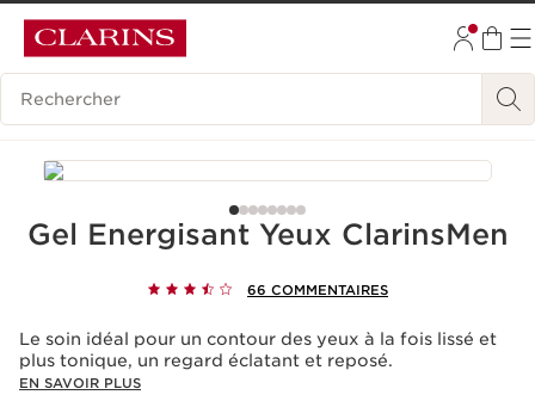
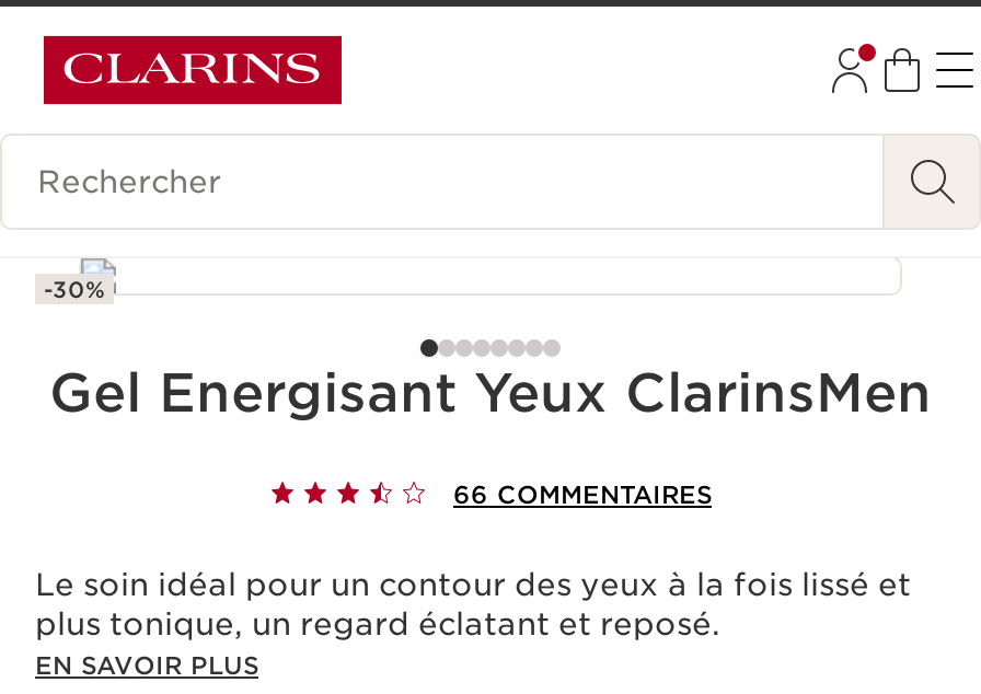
none -> [44,276,105,302] -30%

